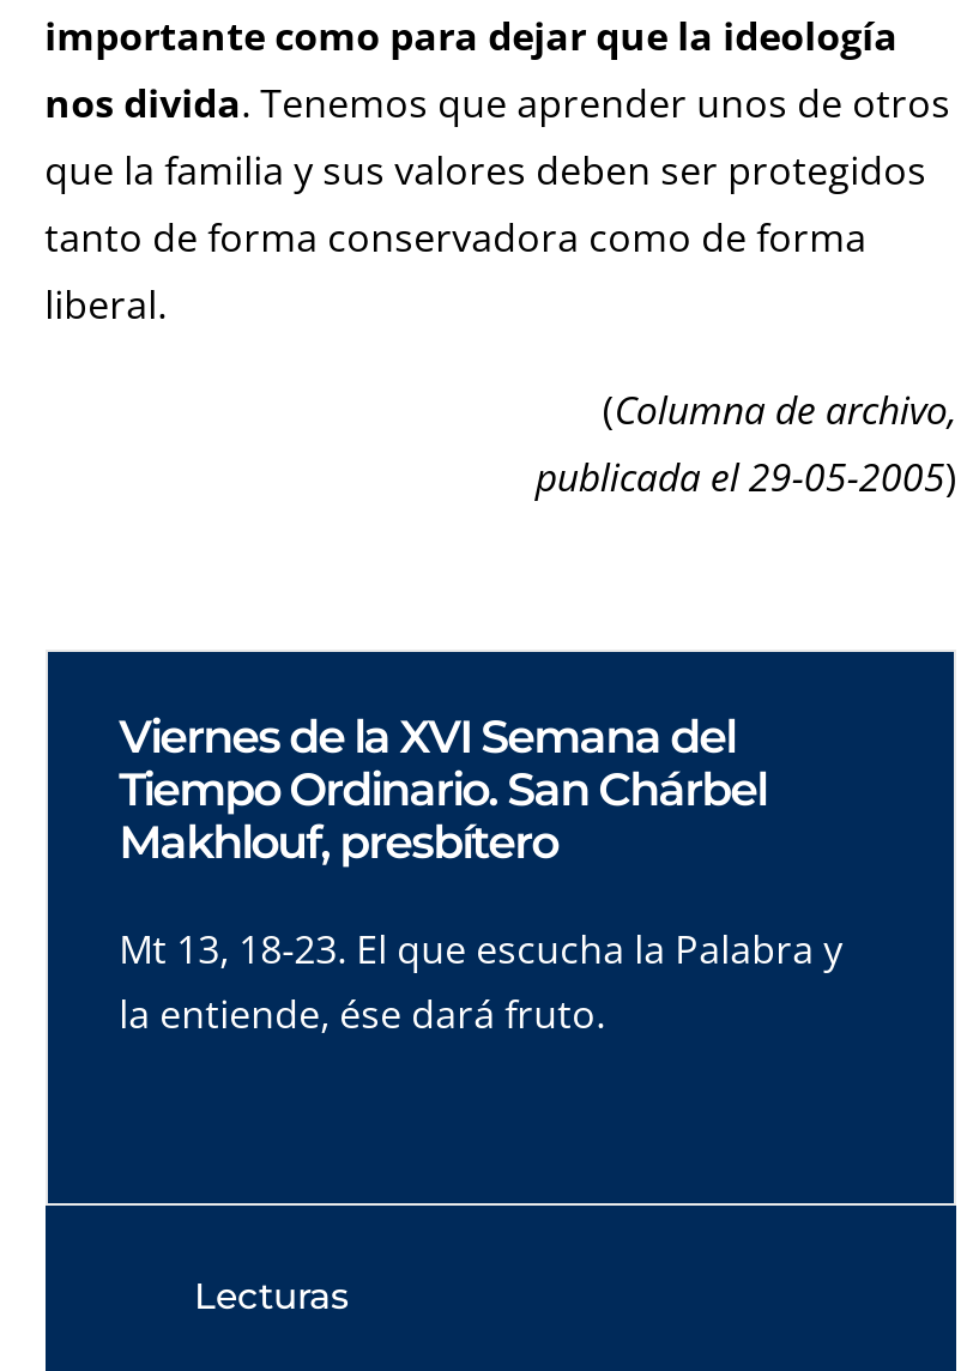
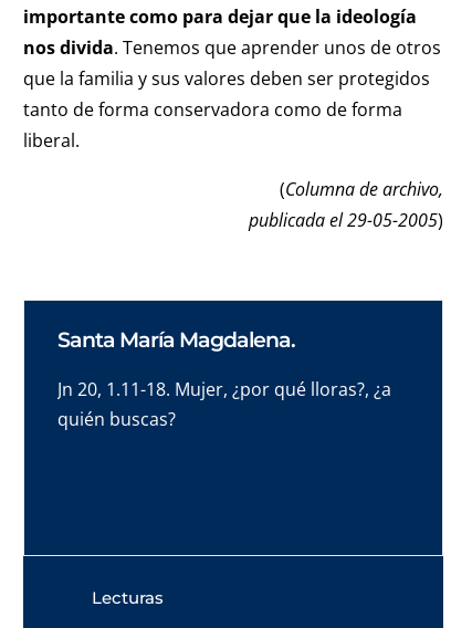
[119,710,766,871] Viernes de la XVI Semana del | Tiempo Ordinario. San Chárbel | Makhlouf, presbítero -> [57,327,295,353] Santa María Magdalena.
[119,923,843,1041] Mt 13, 18-23. El que escucha la Palabra y | la entiende, ése dará fruto. -> [57,377,391,431] Jn 20, 1.11-18. Mujer, ¿por qué lloras?, ¿a | quién buscas?

